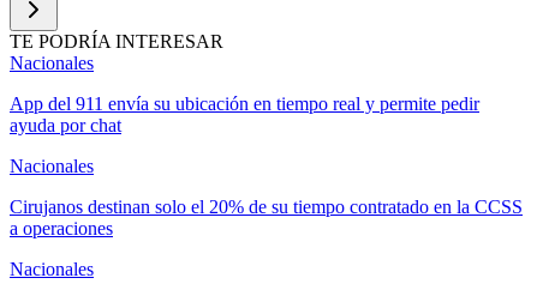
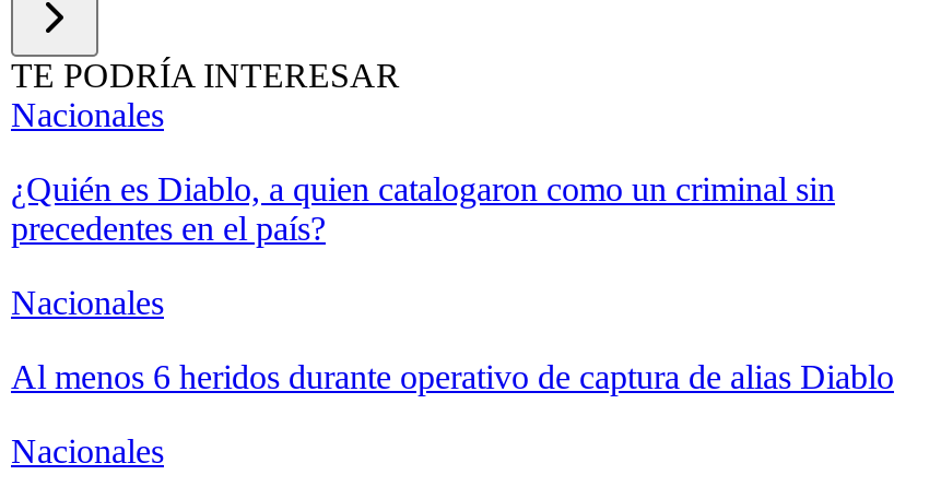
[10,93,479,135] App del 911 envía su ubicación en tiempo real y permite pedir | ayuda por chat -> [11,170,835,247] ¿Quién es Diablo, a quien catalogaron como un criminal sin | precedentes en el país?
[10,196,523,238] Cirujanos destinan solo el 20% de su tiempo contratado en la CCSS | a operaciones -> [11,358,894,395] Al menos 6 heridos durante operativo de captura de alias Diablo

